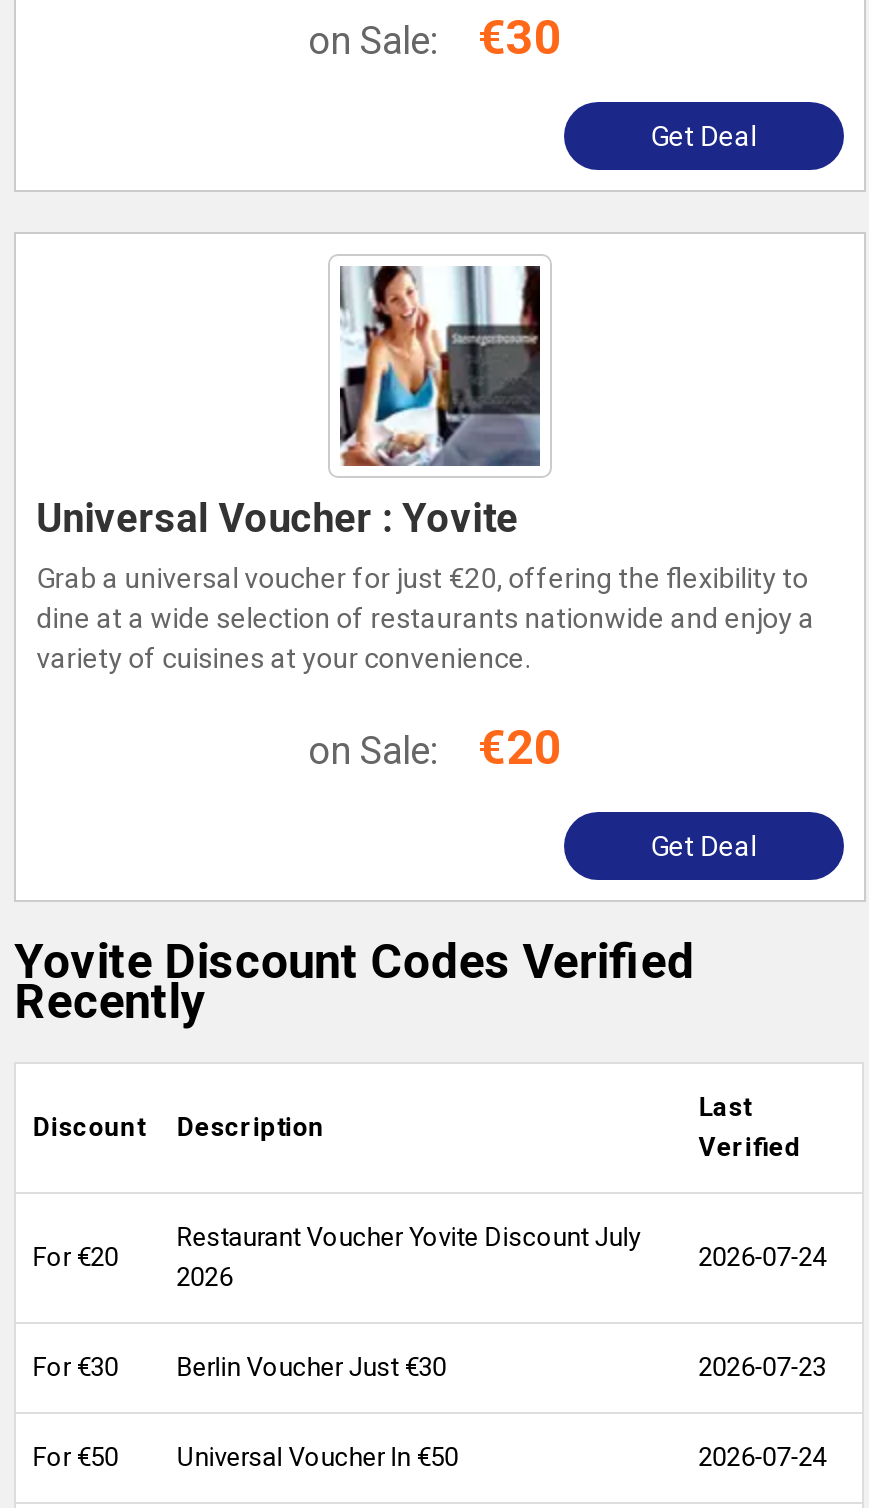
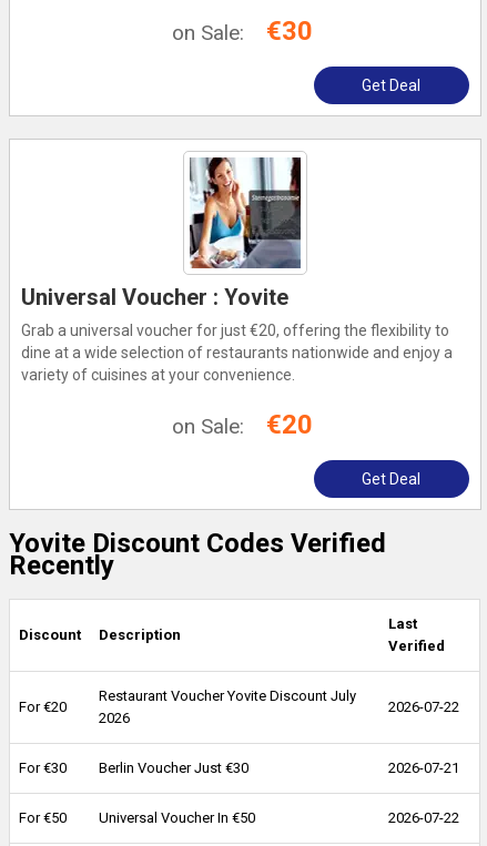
[698,1242,826,1272] 2026-07-24 -> [388,699,459,715] 2026-07-22
[698,1352,826,1382] 2026-07-23 -> [388,760,459,776] 2026-07-21
[698,1442,826,1472] 2026-07-24 -> [388,809,459,826] 2026-07-22

